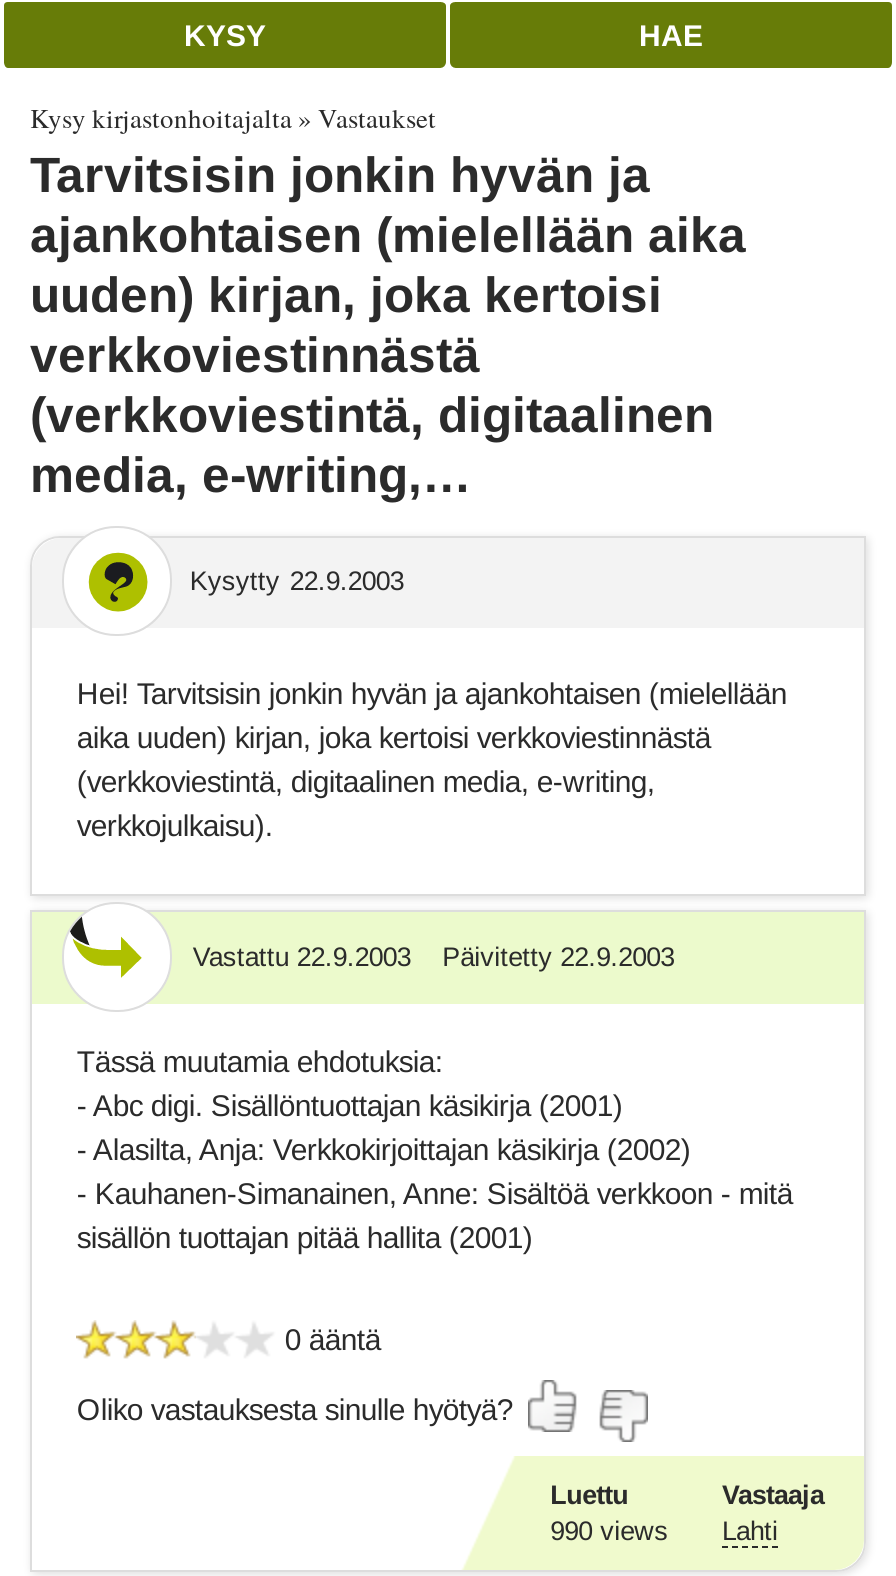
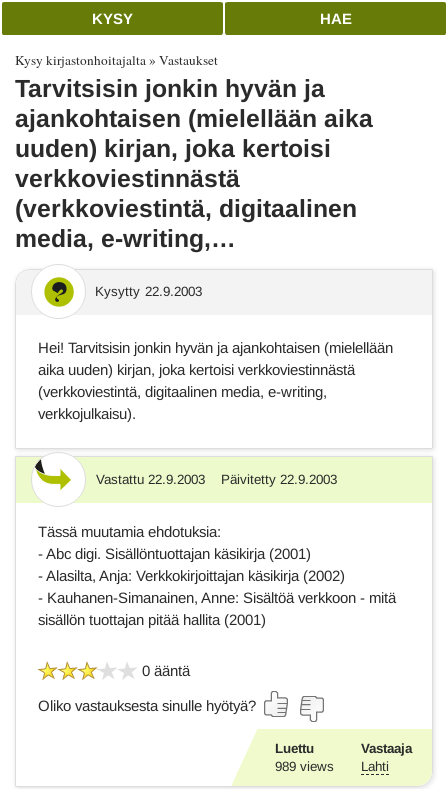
[550,1515,778,1545] 990 views Lahti -> [275,758,389,773] 989 views Lahti

